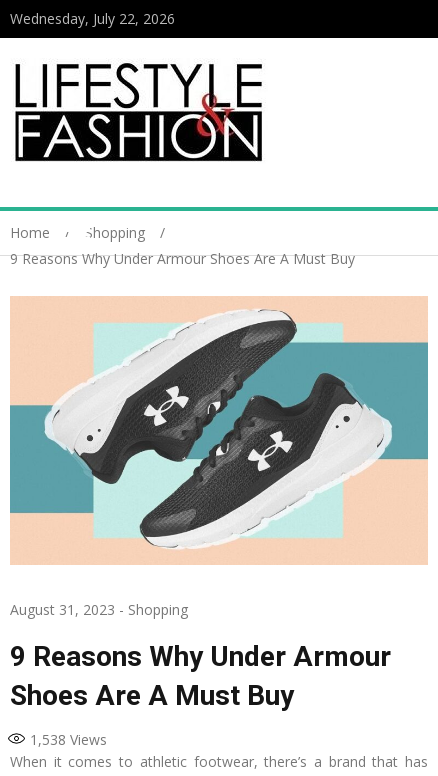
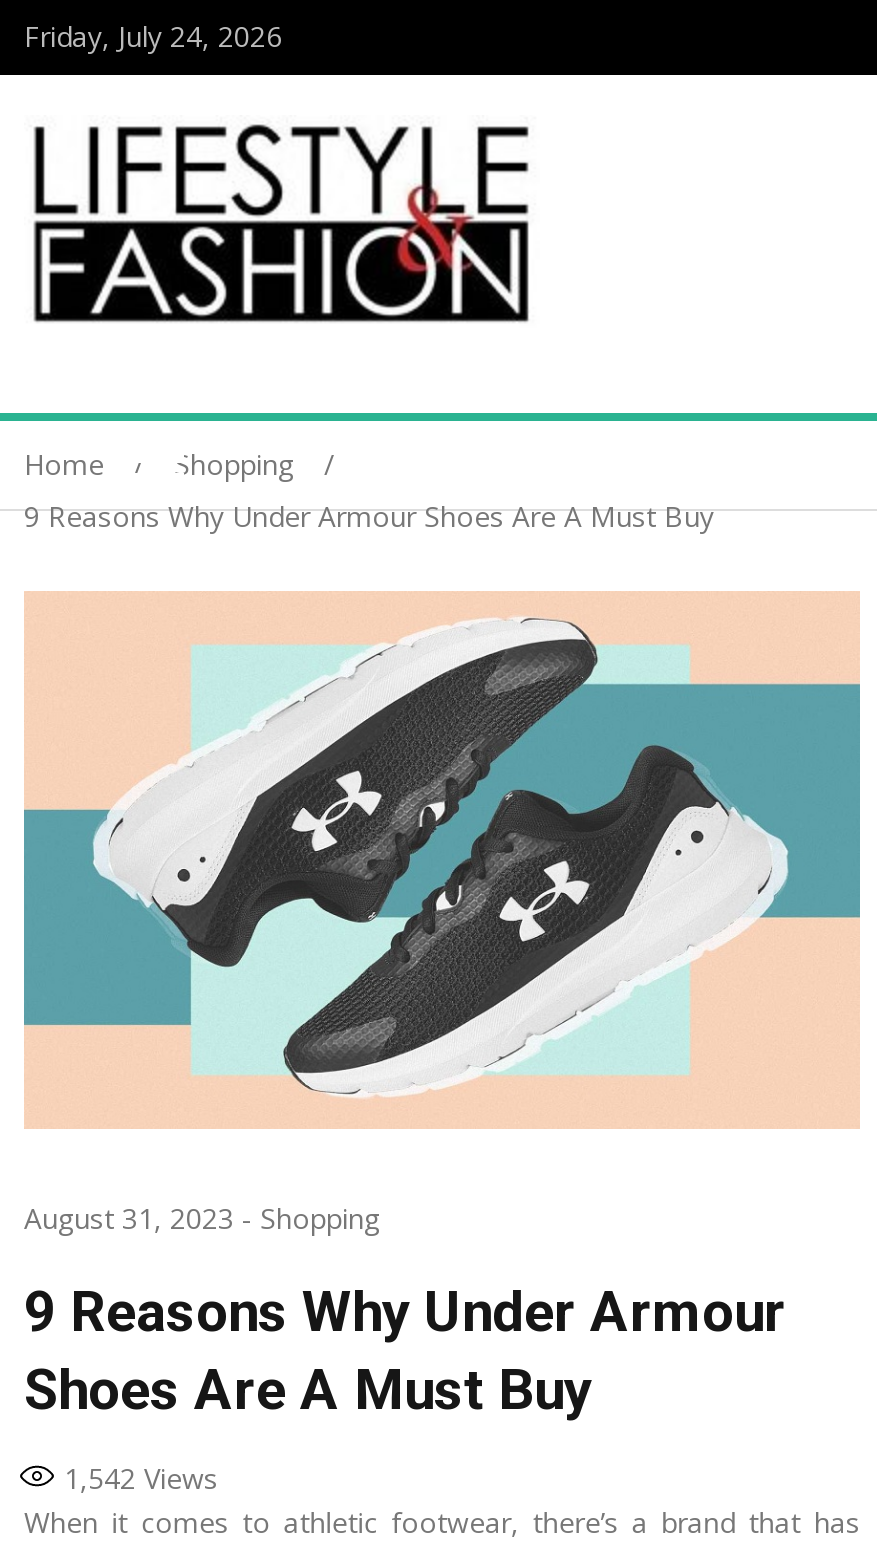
[10,9,175,28] Wednesday, July 22, 2026 -> [24,17,282,55] Friday, July 24, 2026
[30,730,107,749] 1,538 Views -> [64,1459,218,1497] 1,542 Views

